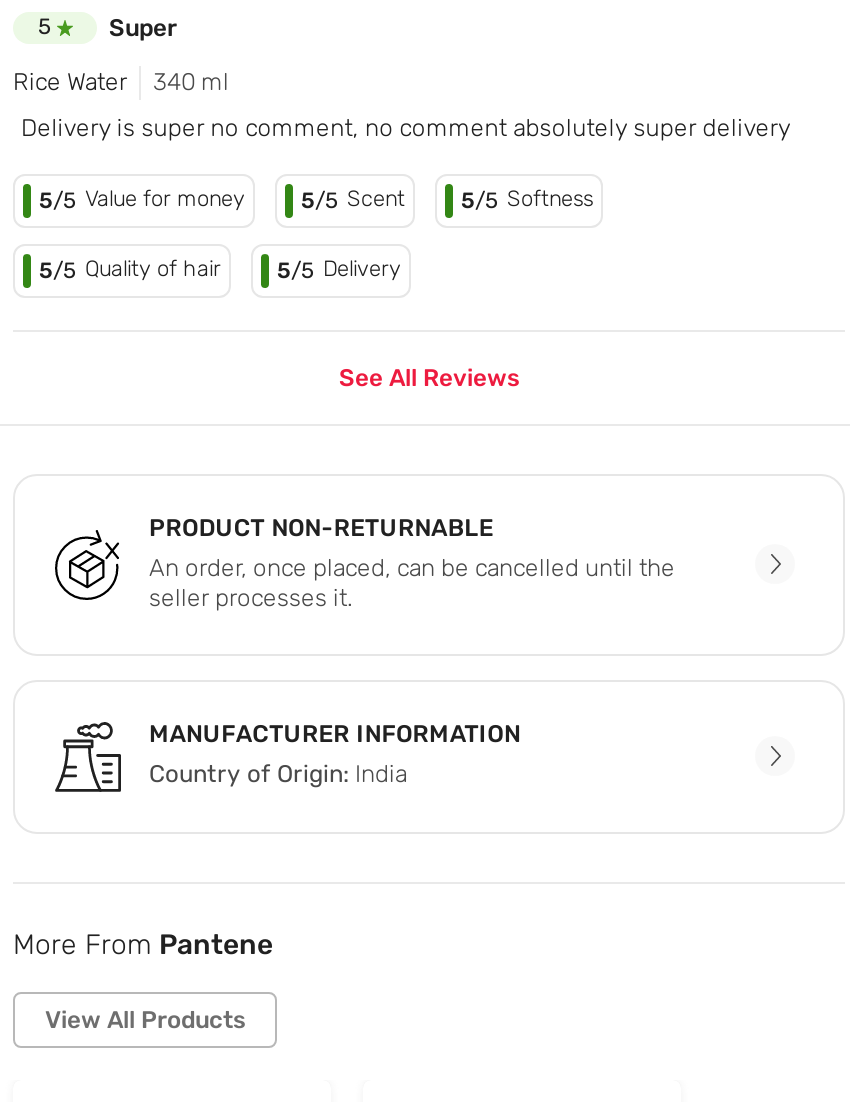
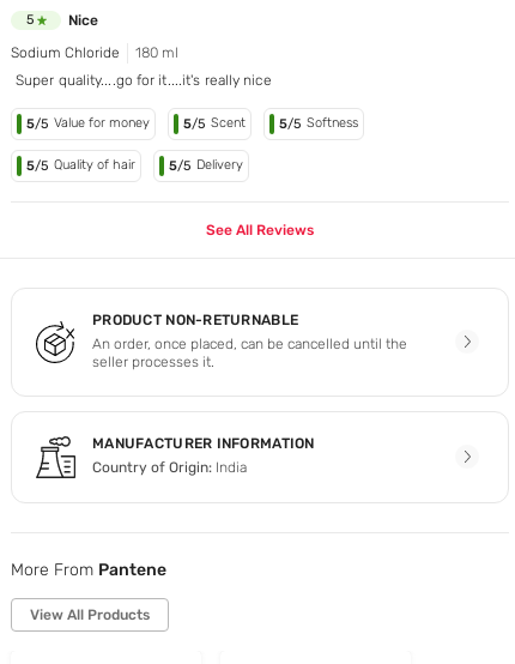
[109,13,177,41] Super -> [68,11,98,28] Nice
[13,67,229,95] Rice Water | 340 ml -> [11,44,178,61] Sodium Chloride | 180 ml
[21,113,790,141] Delivery is super no comment, no comment absolutely super delivery -> [16,71,271,88] Super quality....go for it....it's really nice

